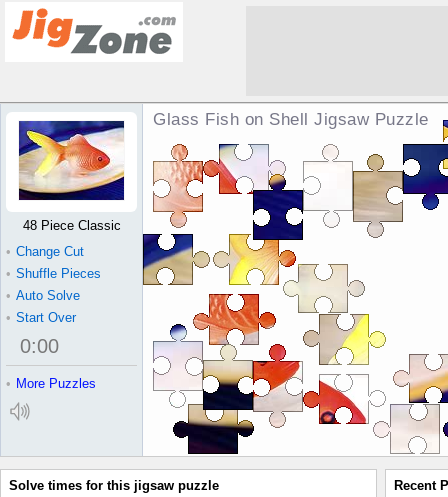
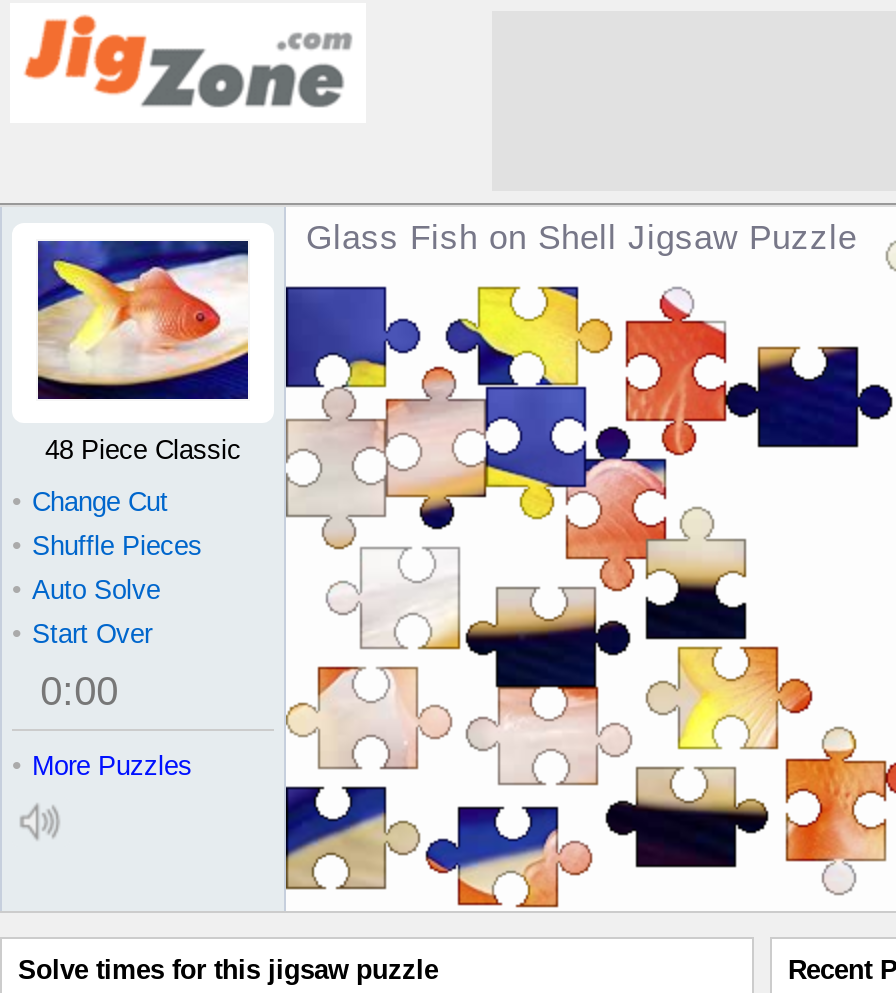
[142,119,445,455] [image] -> [284,239,890,909] [image]

